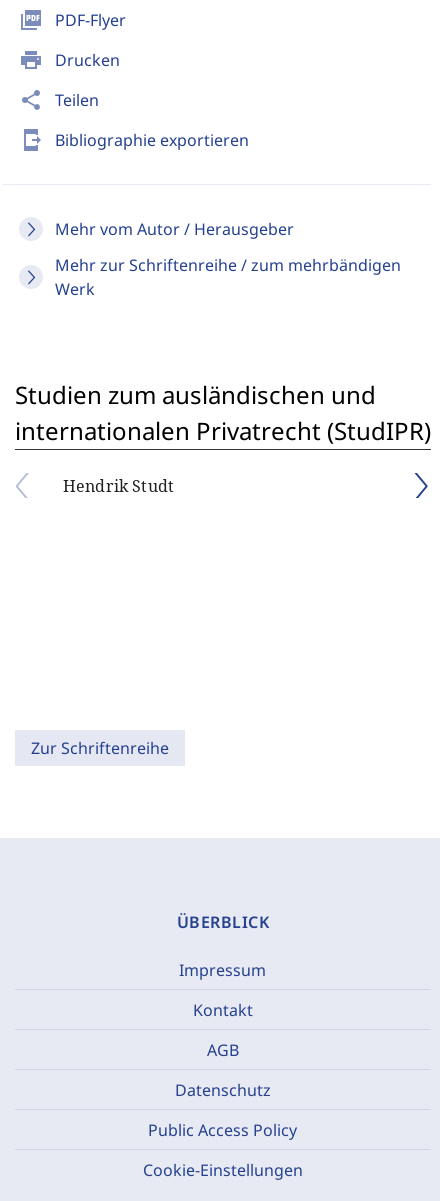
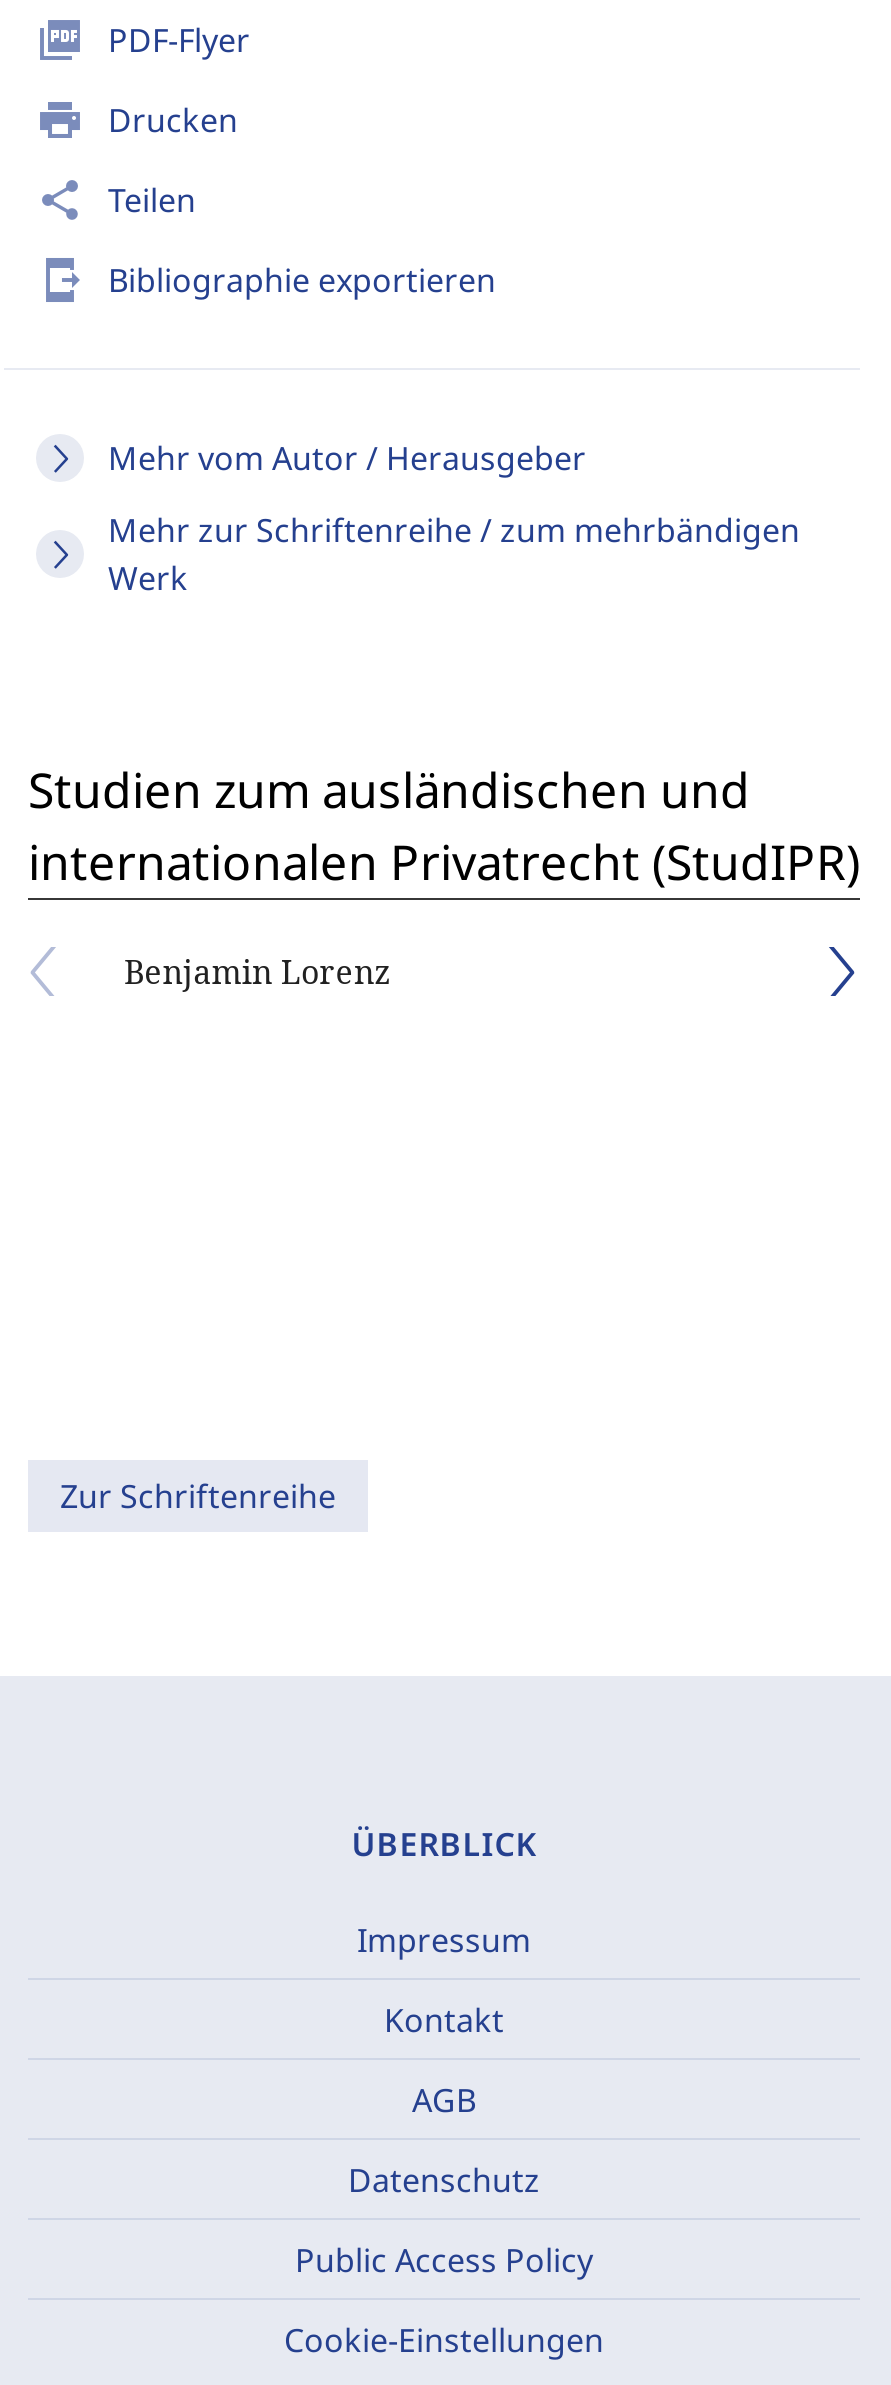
[63,475,174,497] Hendrik Studt -> [124,950,390,994] Benjamin Lorenz

